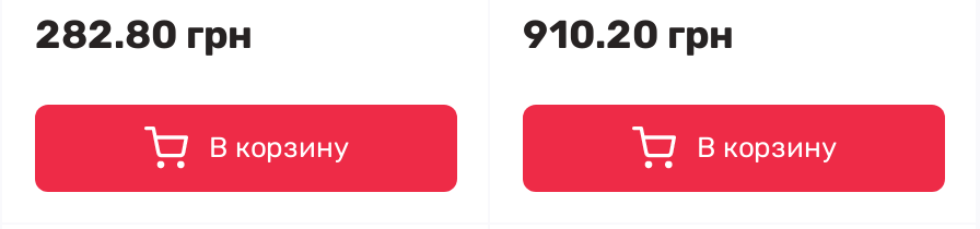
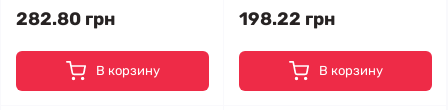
[523,11,733,59] 910.20 грн -> [239,8,335,30] 198.22 грн

